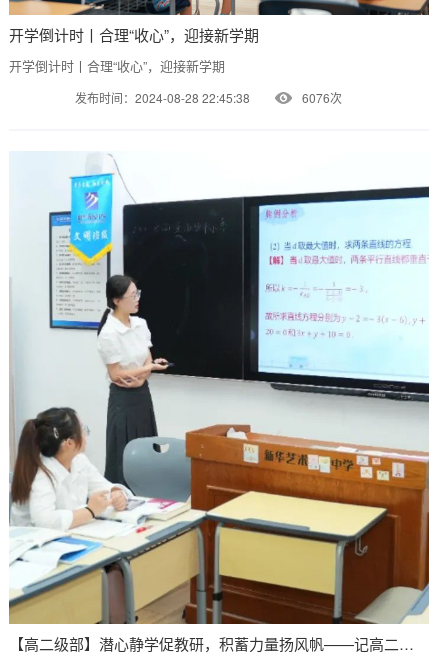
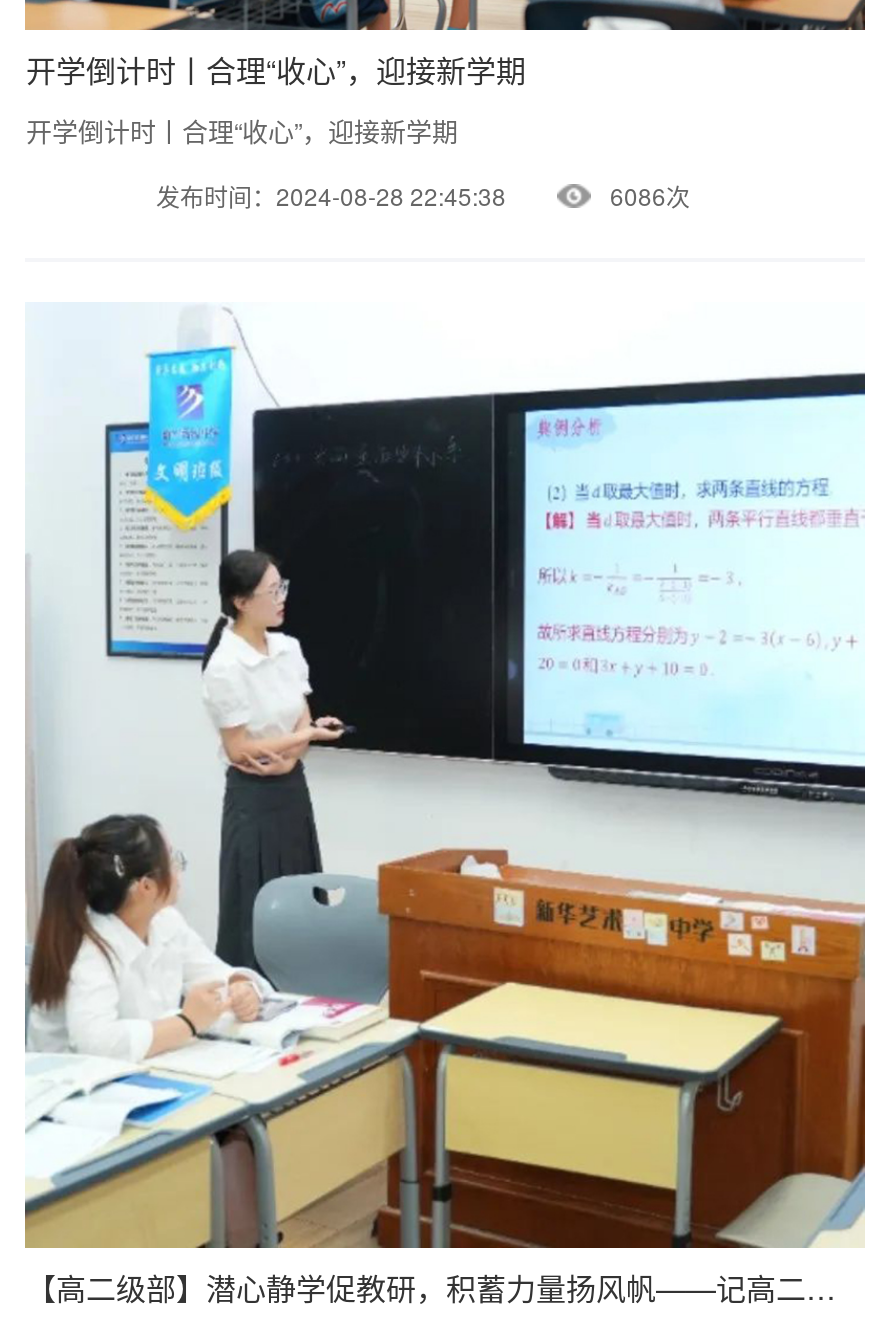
[301,89,341,106] 6076次 -> [610,177,690,211] 6086次

